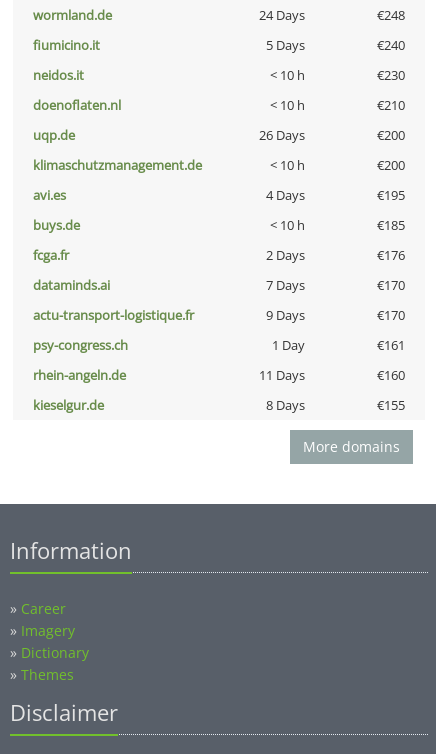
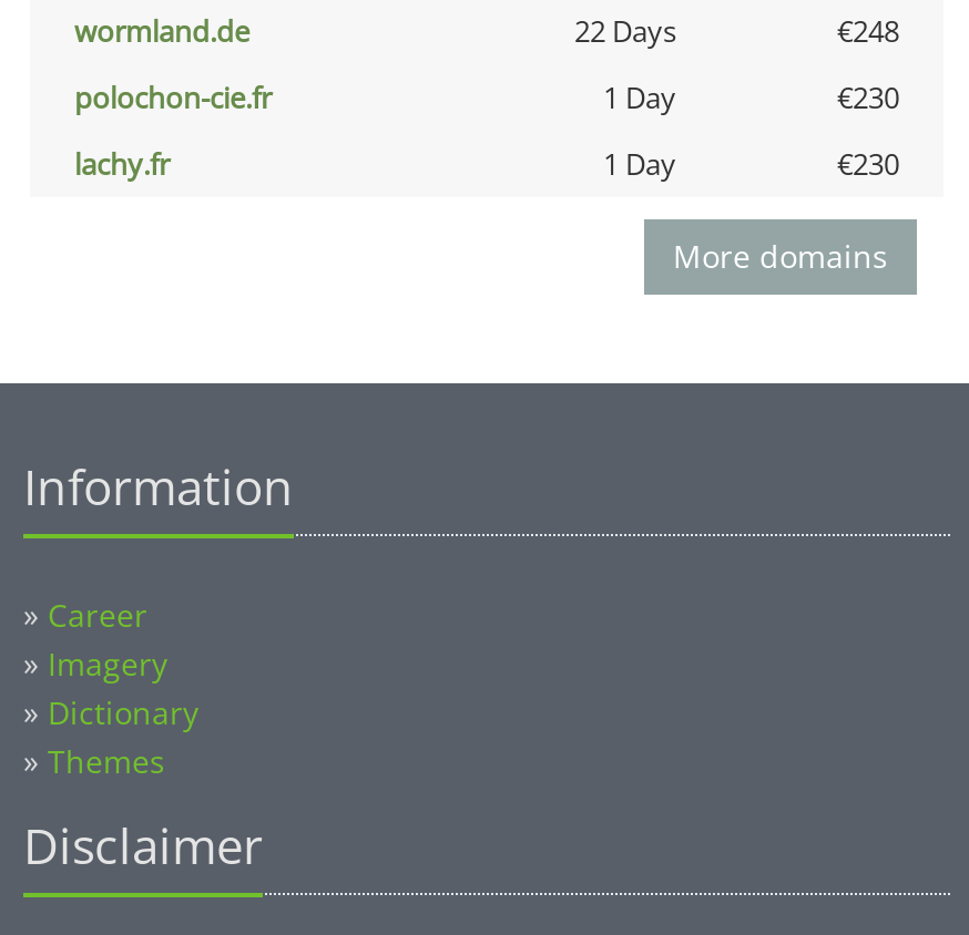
[258,6,304,24] 24 Days -> [574,11,676,51] 22 Days
[33,36,405,84] fiumicino.it | 5 Days | €240 | neidos.it | < 10 h -> [74,78,676,117] polochon-cie.fr | 1 Day
[33,96,405,354] doenoflaten.nl | < 10 h | €210 | uqp.de | 26 Days | €200 | klimaschutzmanagement.de | < 10 h | €200 | avi.es | 4 Days | €195 | buys.de | < 10 h | €185 | fcga.fr | 2 Days | €176 | dataminds.ai | 7 Days | €170 | actu-transport-logistique.fr | 9 Days | €170 | psy-congress.ch -> [74,144,170,184] lachy.fr
[33,336,405,414] €161 | rhein-angeln.de | 11 Days | €160 | kieselgur.de | 8 Days | €155 -> [837,144,899,184] €230

